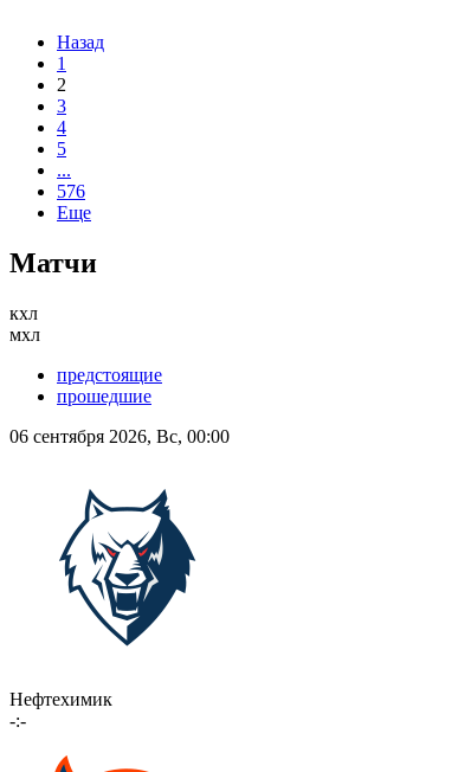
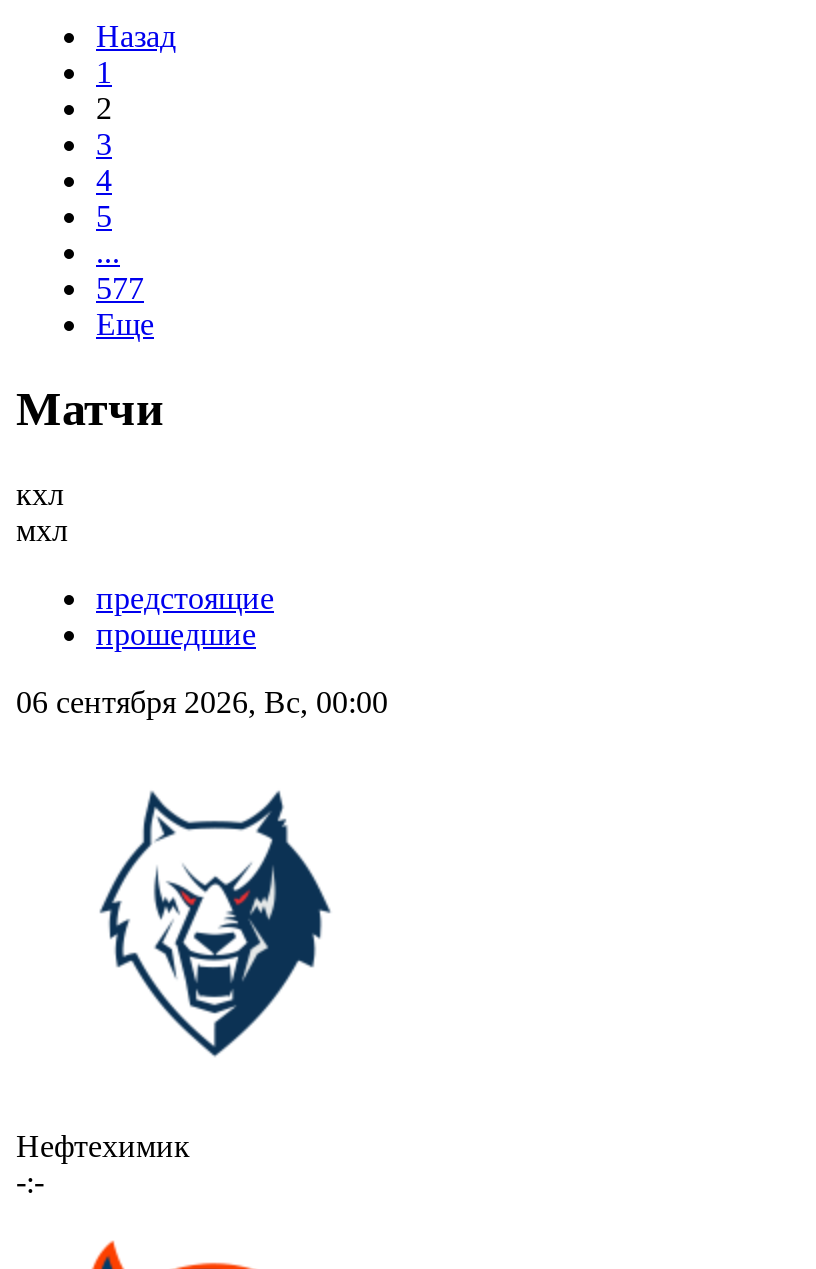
[57,182,85,202] 576 -> [96,272,144,306] 577

